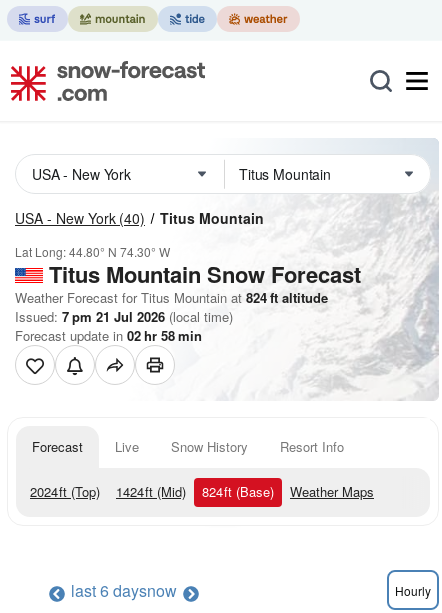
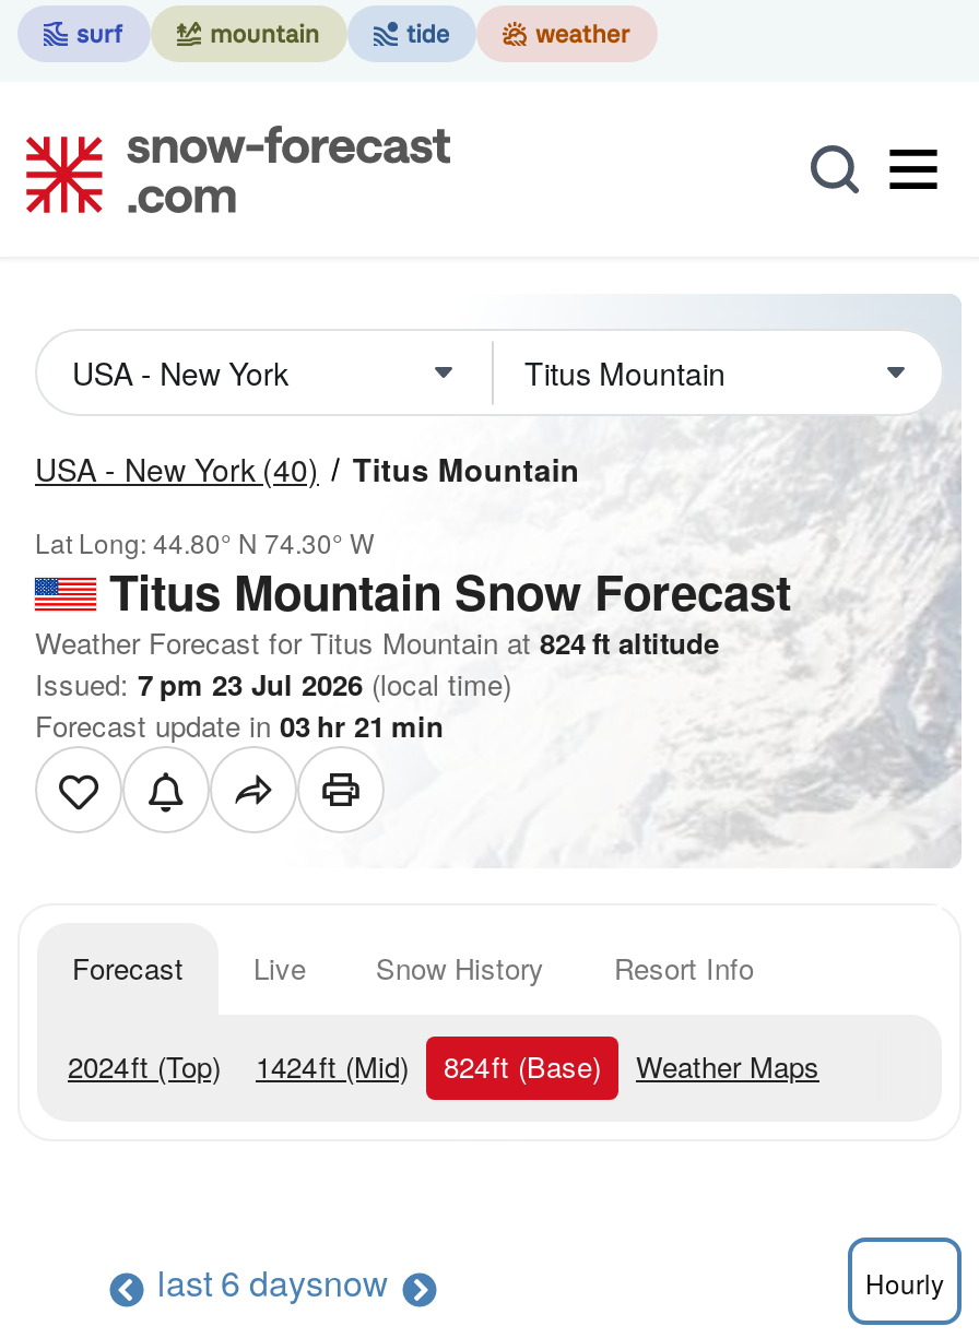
[15,307,233,326] Issued: 7 pm 21 Jul 2026 (local time) -> [35,663,511,704] Issued: 7 pm 23 Jul 2026 (local time)
[15,326,202,345] Forecast update in 02 hr 58 min -> [35,704,444,746] Forecast update in 03 hr 21 min

